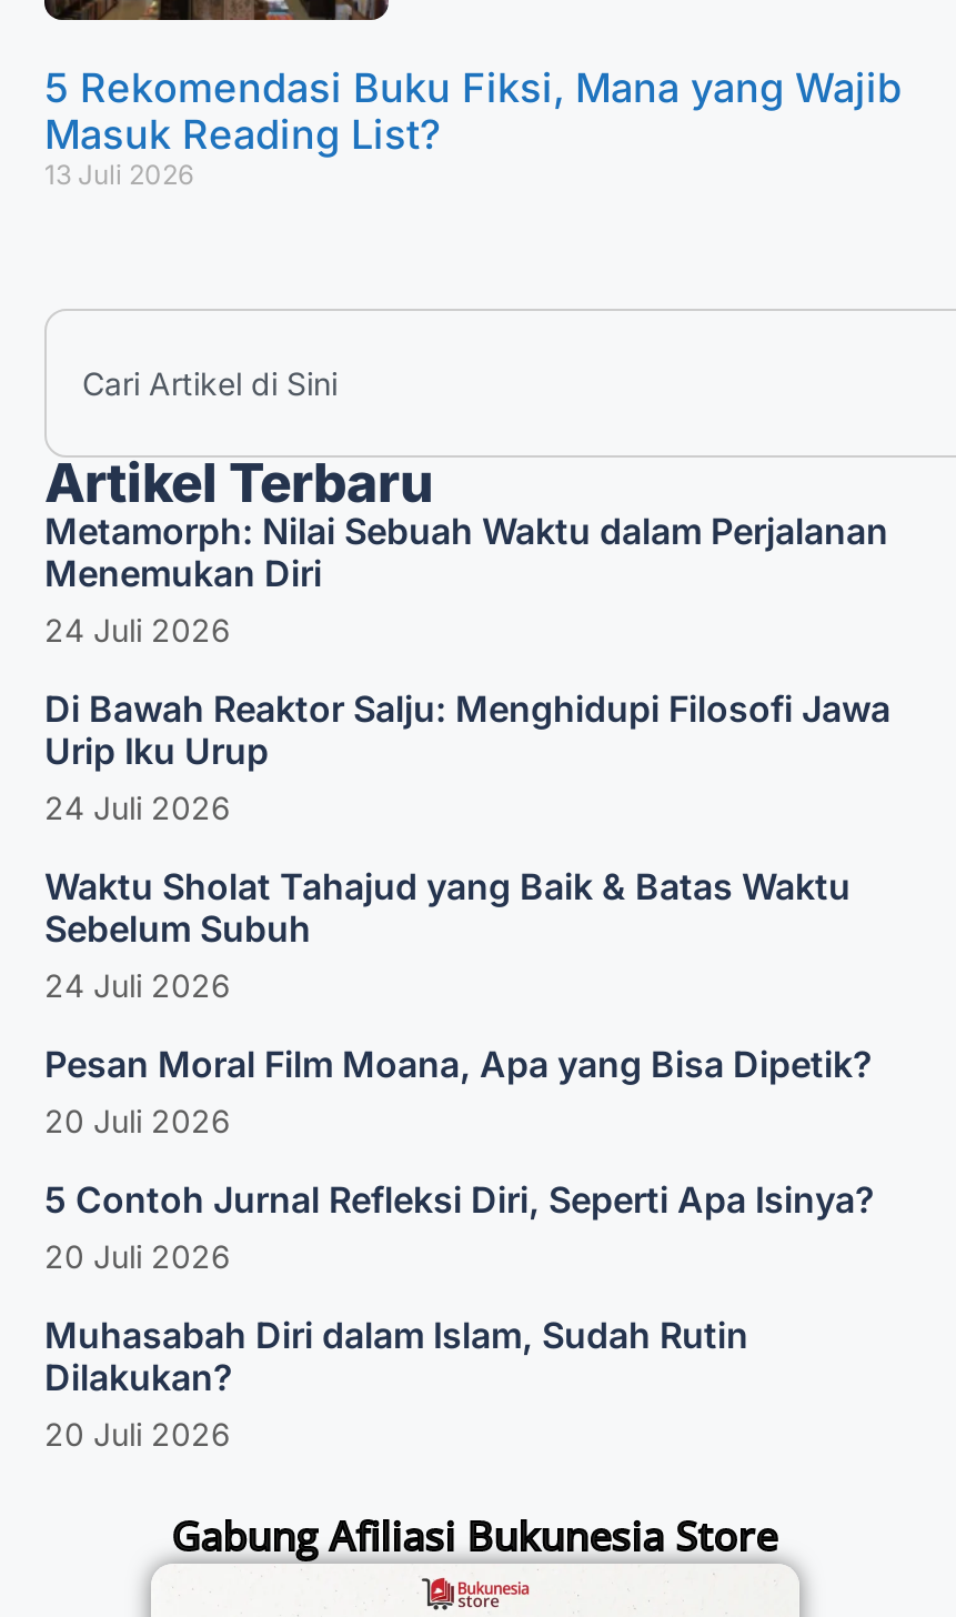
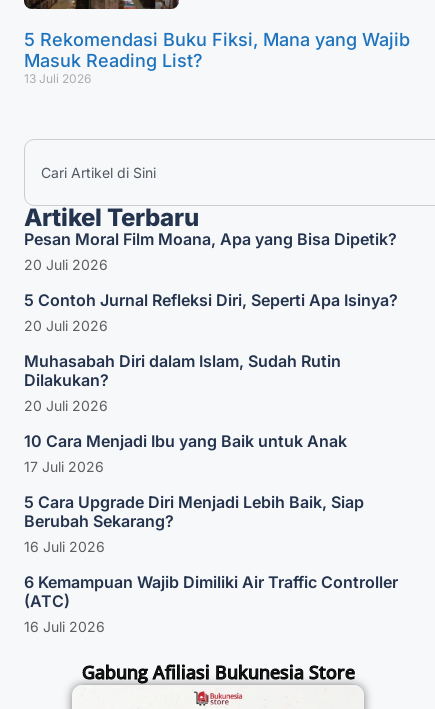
[44,508,890,1003] Metamorph: Nilai Sebuah Waktu dalam Perjalanan | Menemukan Diri | 24 Juli 2026 | Di Bawah Reaktor Salju: Menghidupi Filosofi Jawa | Urip Iku Urup | 24 Juli 2026 | Waktu Sholat Tahajud yang Baik & Batas Waktu | Sebelum Subuh | 24 Juli 2026 -> none
moved [44,1041,875,1452] -> [24,228,398,413]: Pesan Moral Film Moana, Apa yang Bisa Dipetik? | 20 Juli 2026 | 5 Contoh Jurnal Refleksi Diri, Seperti Apa Isinya? | 20 Juli 2026 | Muhasabah Diri dalam Islam, Sudah Rutin | Dilakukan? | 20 Juli 2026
none -> [24,430,398,634] 10 Cara Menjadi Ibu yang Baik untuk Anak | 17 Juli 2026 | 5 Cara Upgrade Diri Menjadi Lebih Baik, Siap | Berubah Sekarang? | 16 Juli 2026 | 6 Kemampuan Wajib Dimiliki Air Traffic Controller | (ATC) | 16 Juli 2026

